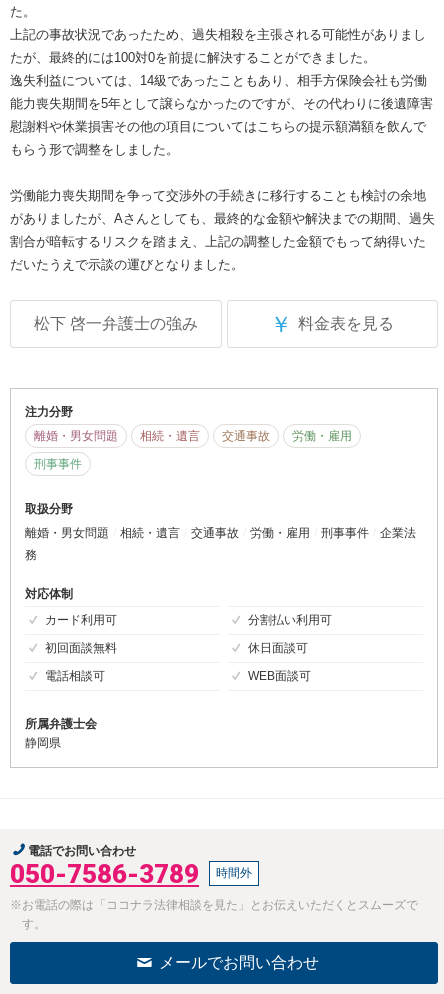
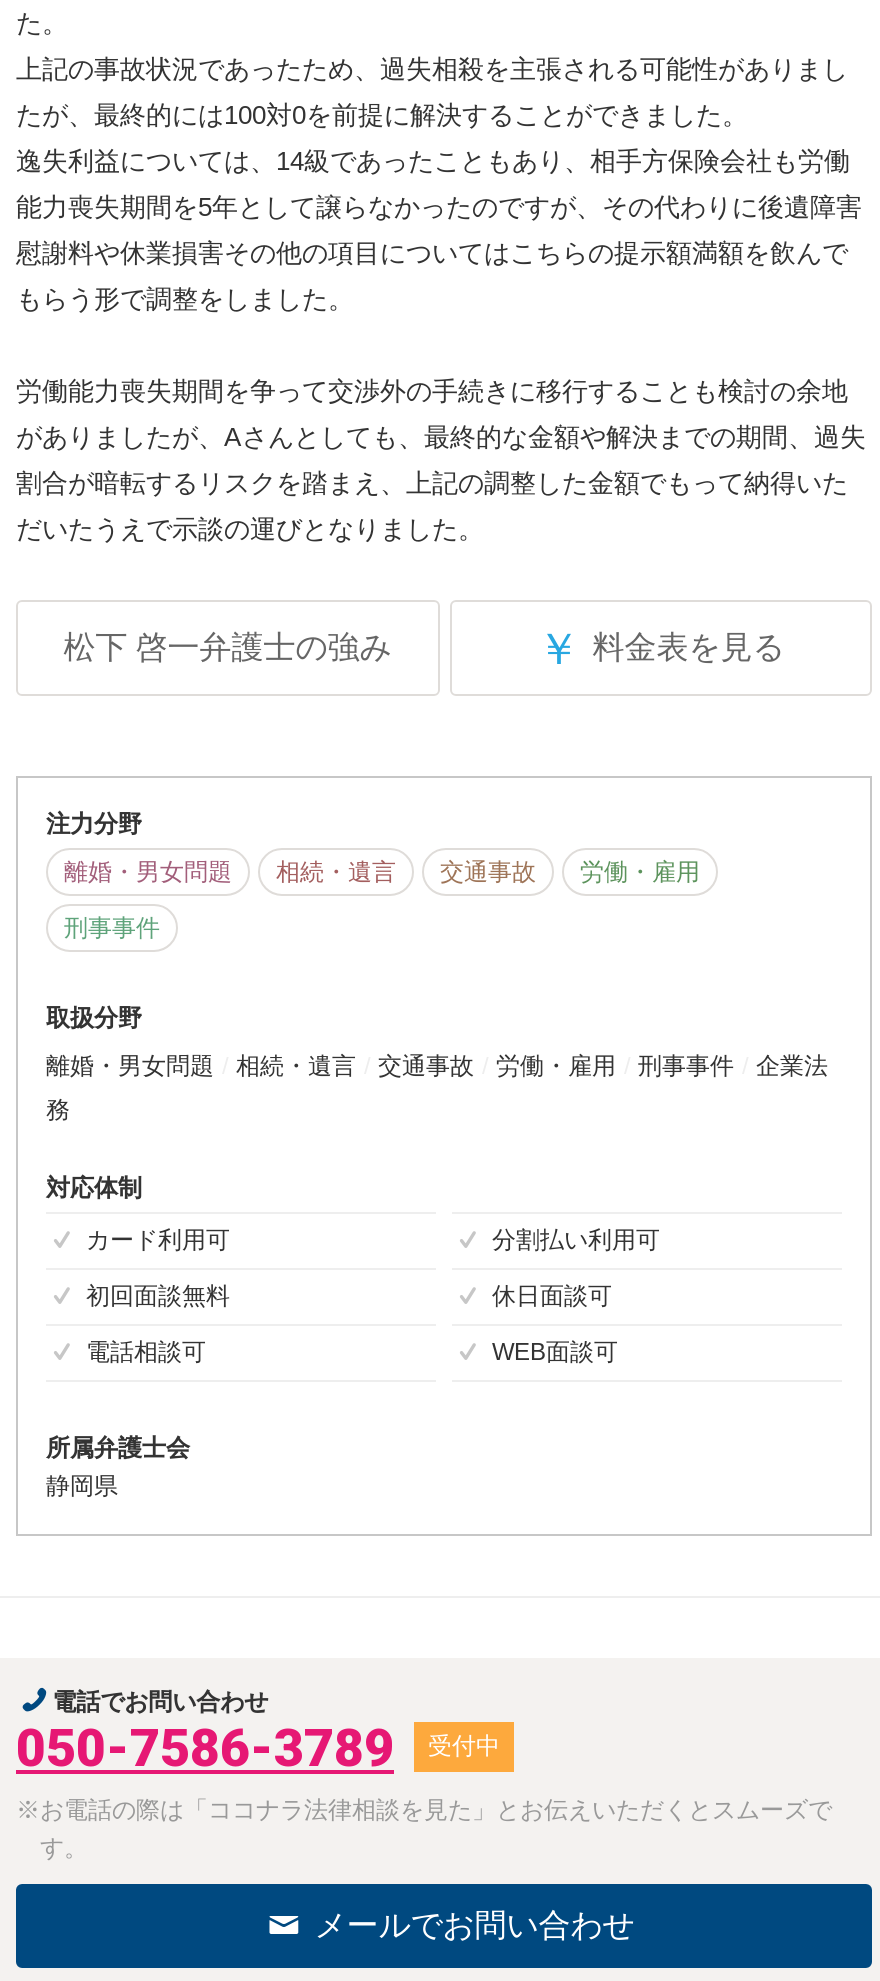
[216,866,252,880] 時間外 -> [428,1733,500,1761] 受付中

